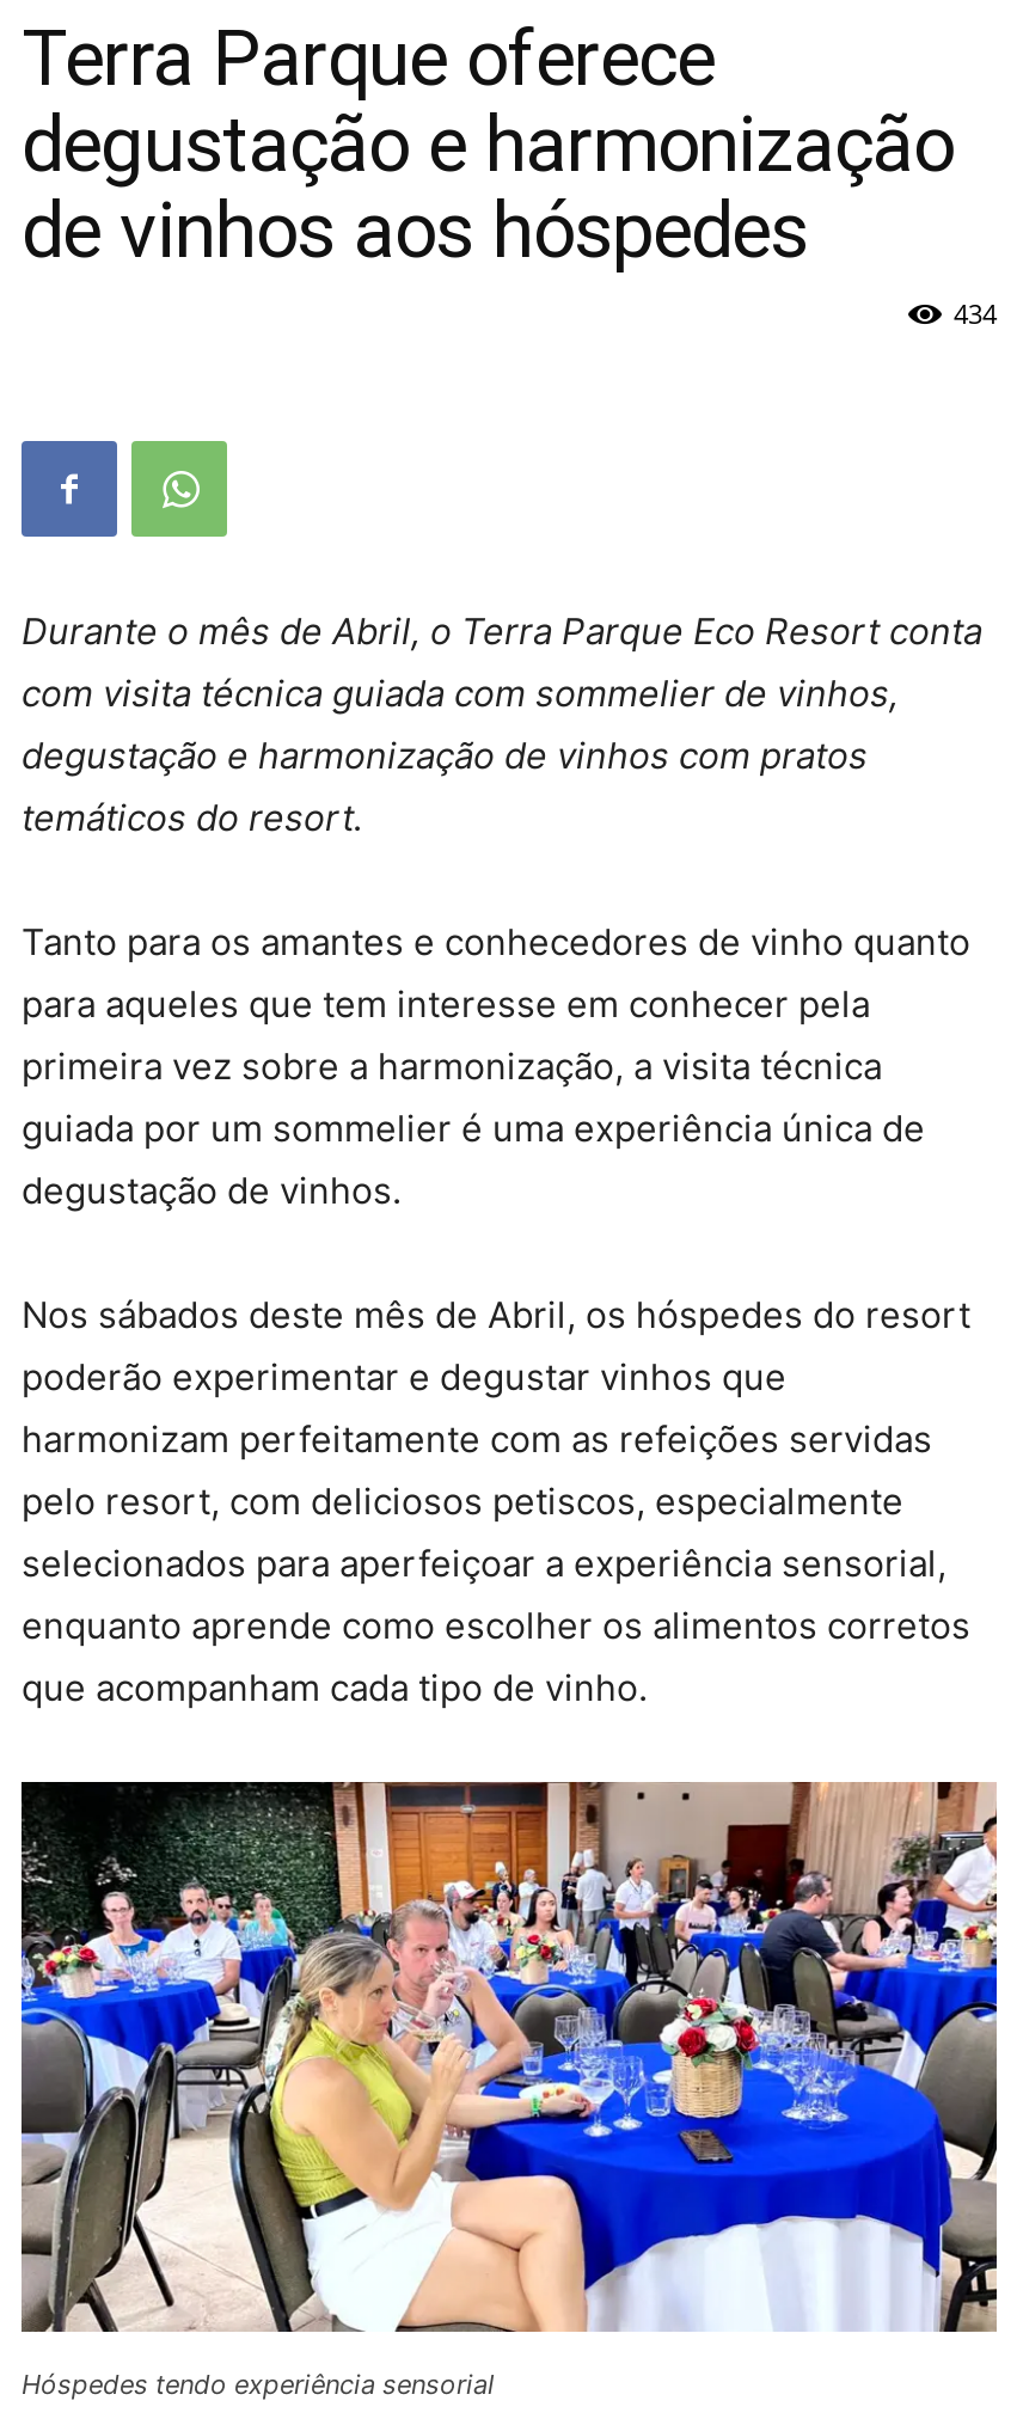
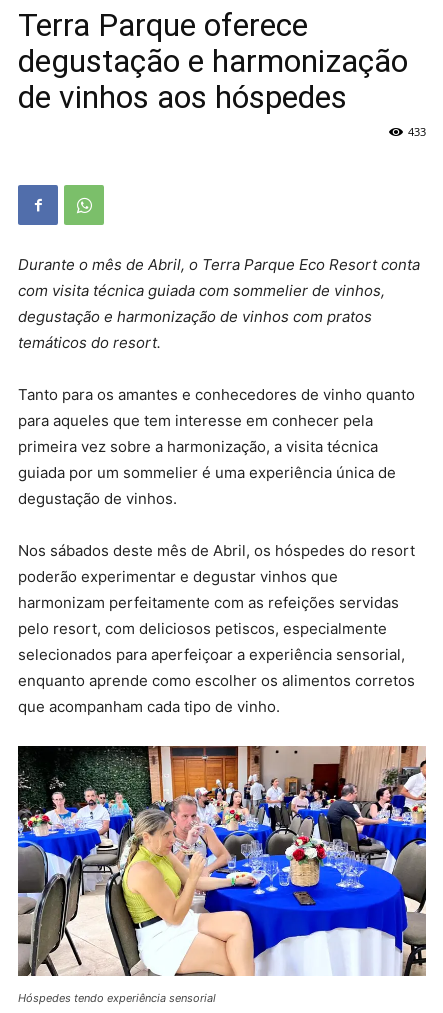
[954,295,997,331] 434 -> [408,124,426,139] 433

